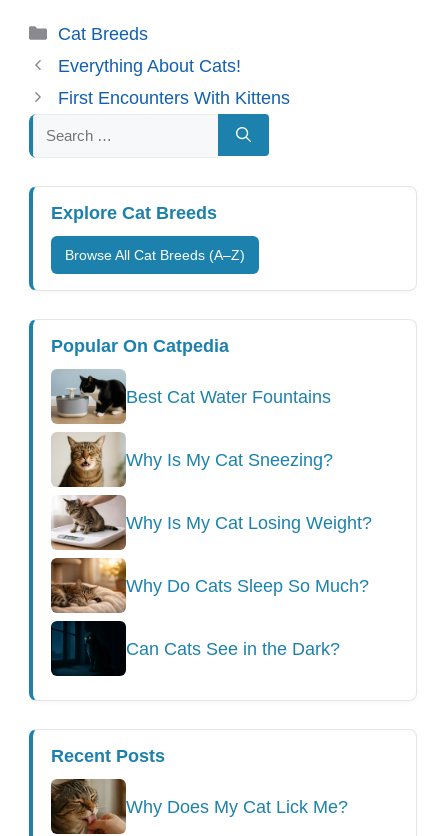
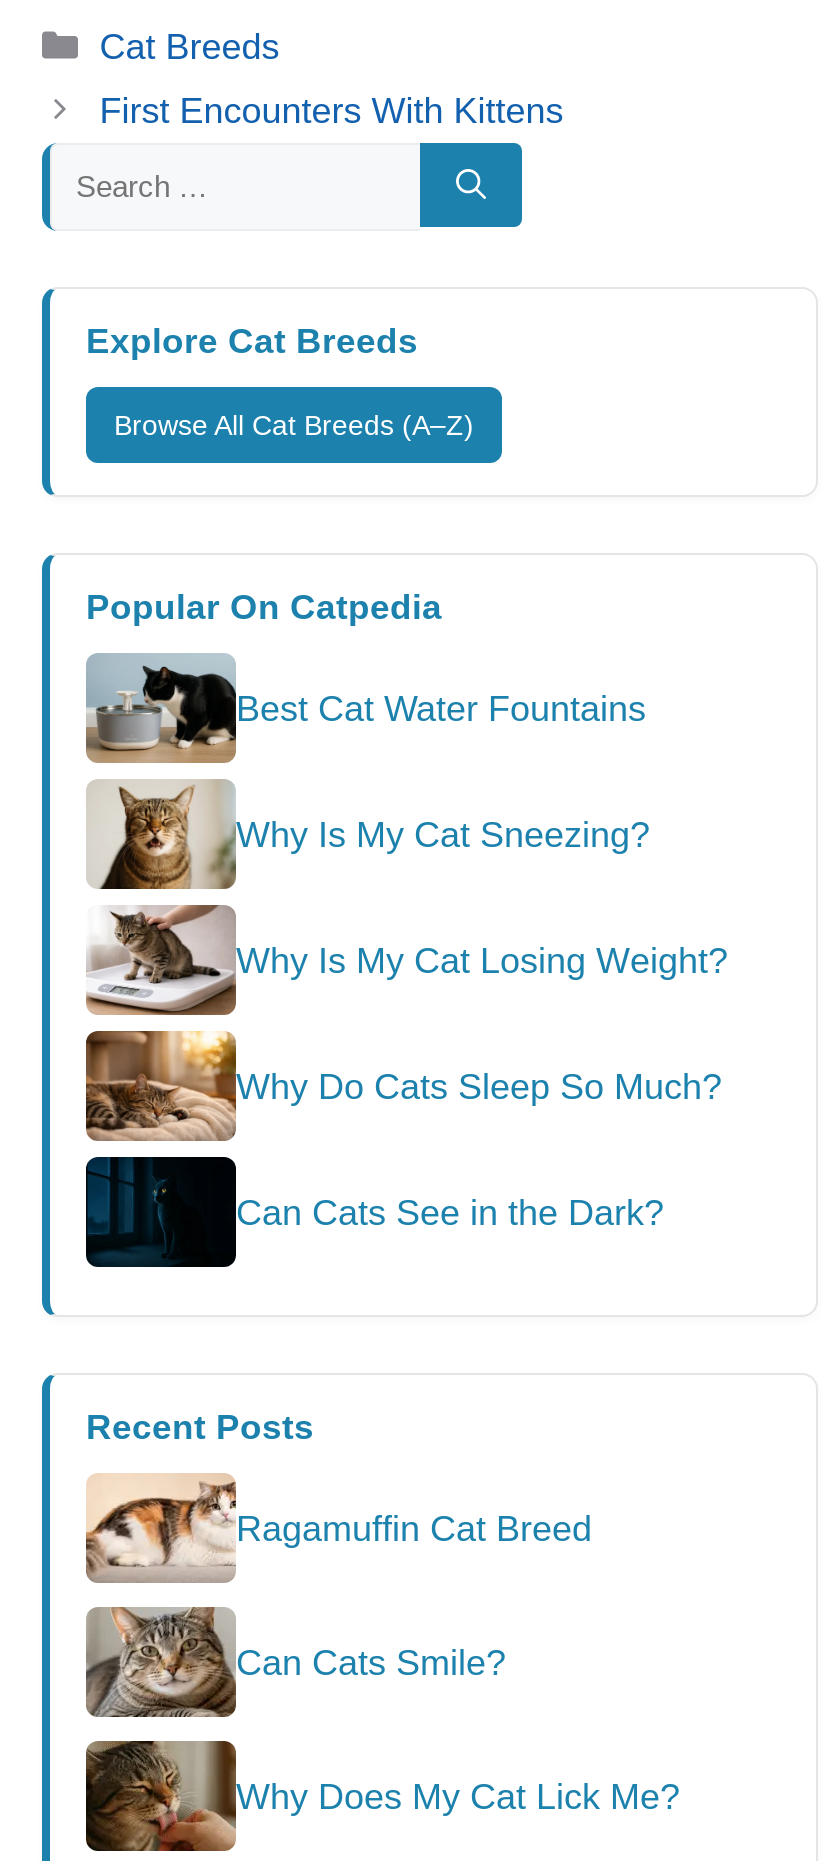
[58,56,241,76] Everything About Cats! -> none
moved [32,88,372,766] -> [48,91,728,1447]: [image] | First Encounters With Kittens | Search | ... | Can Cats See in the Dark? | Recent Posts
none -> [84,1473,592,1682] [image] | Ragamuffin Cat Breed | Can Cats Smile?
none -> [84,1605,238,1719] [image]

